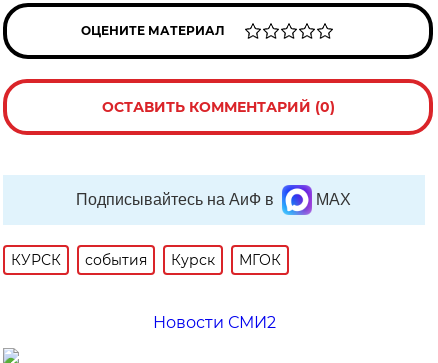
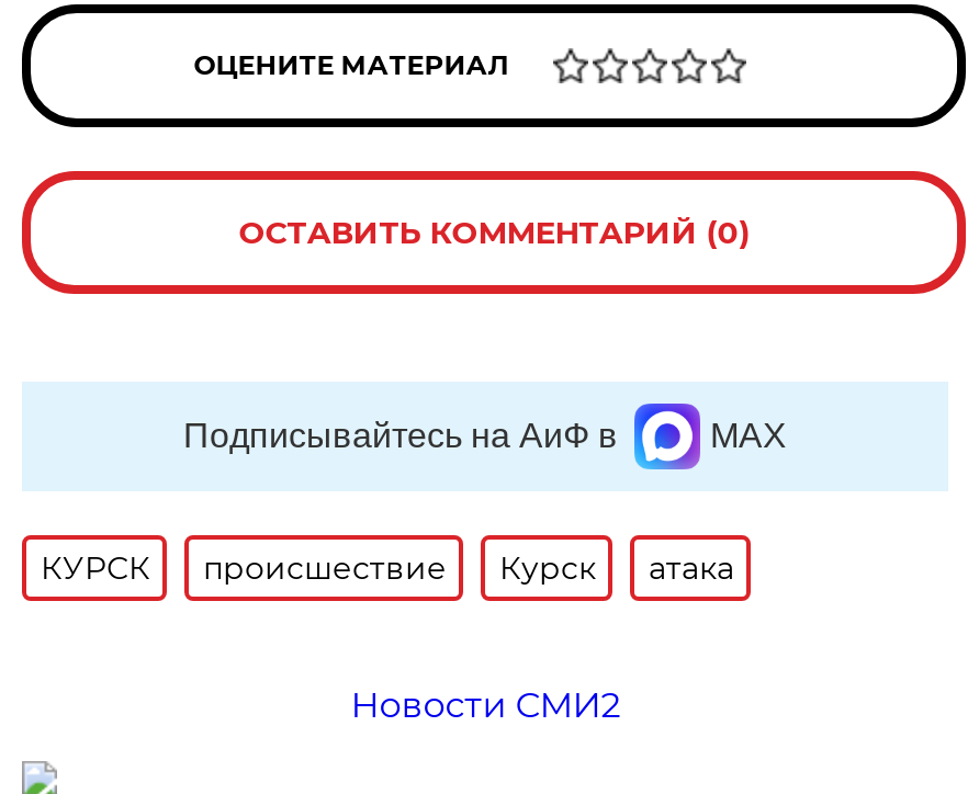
[85,251,147,269] события -> [203,548,446,587] происшествие
[239,251,281,269] МГОК -> [648,548,734,587] атака

